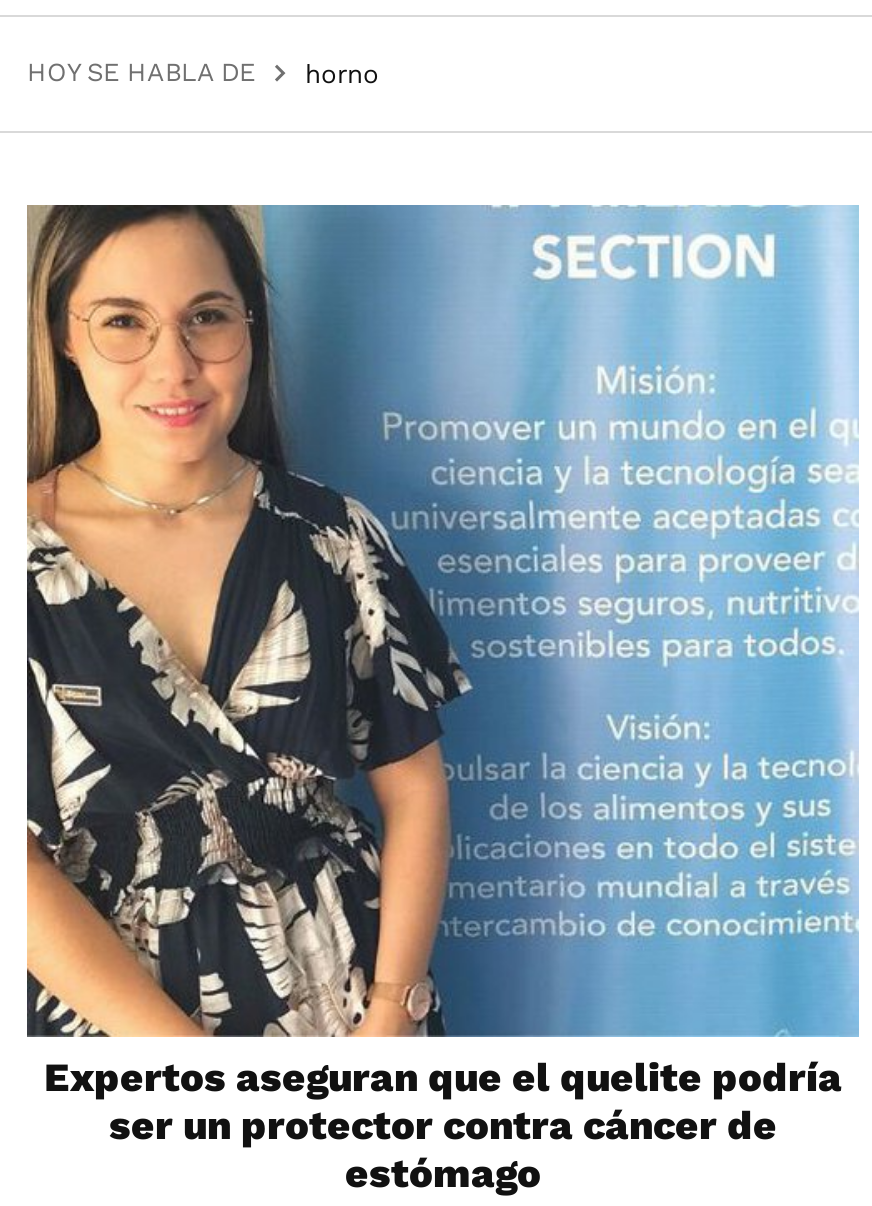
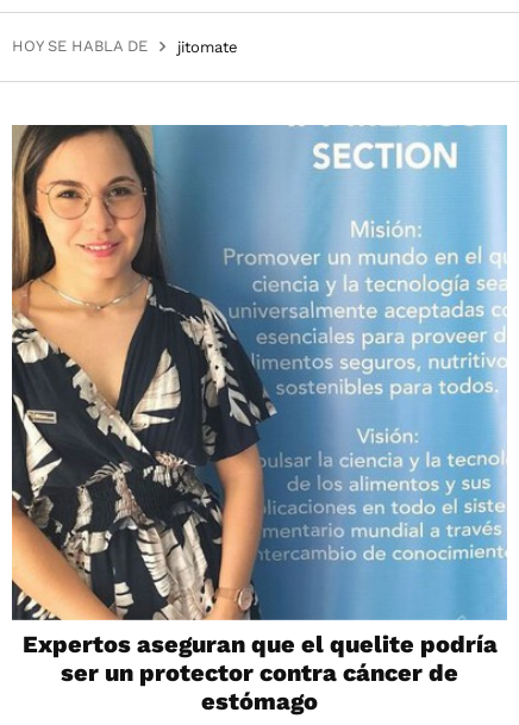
[305,58,379,88] horno -> [177,37,238,55] jitomate

